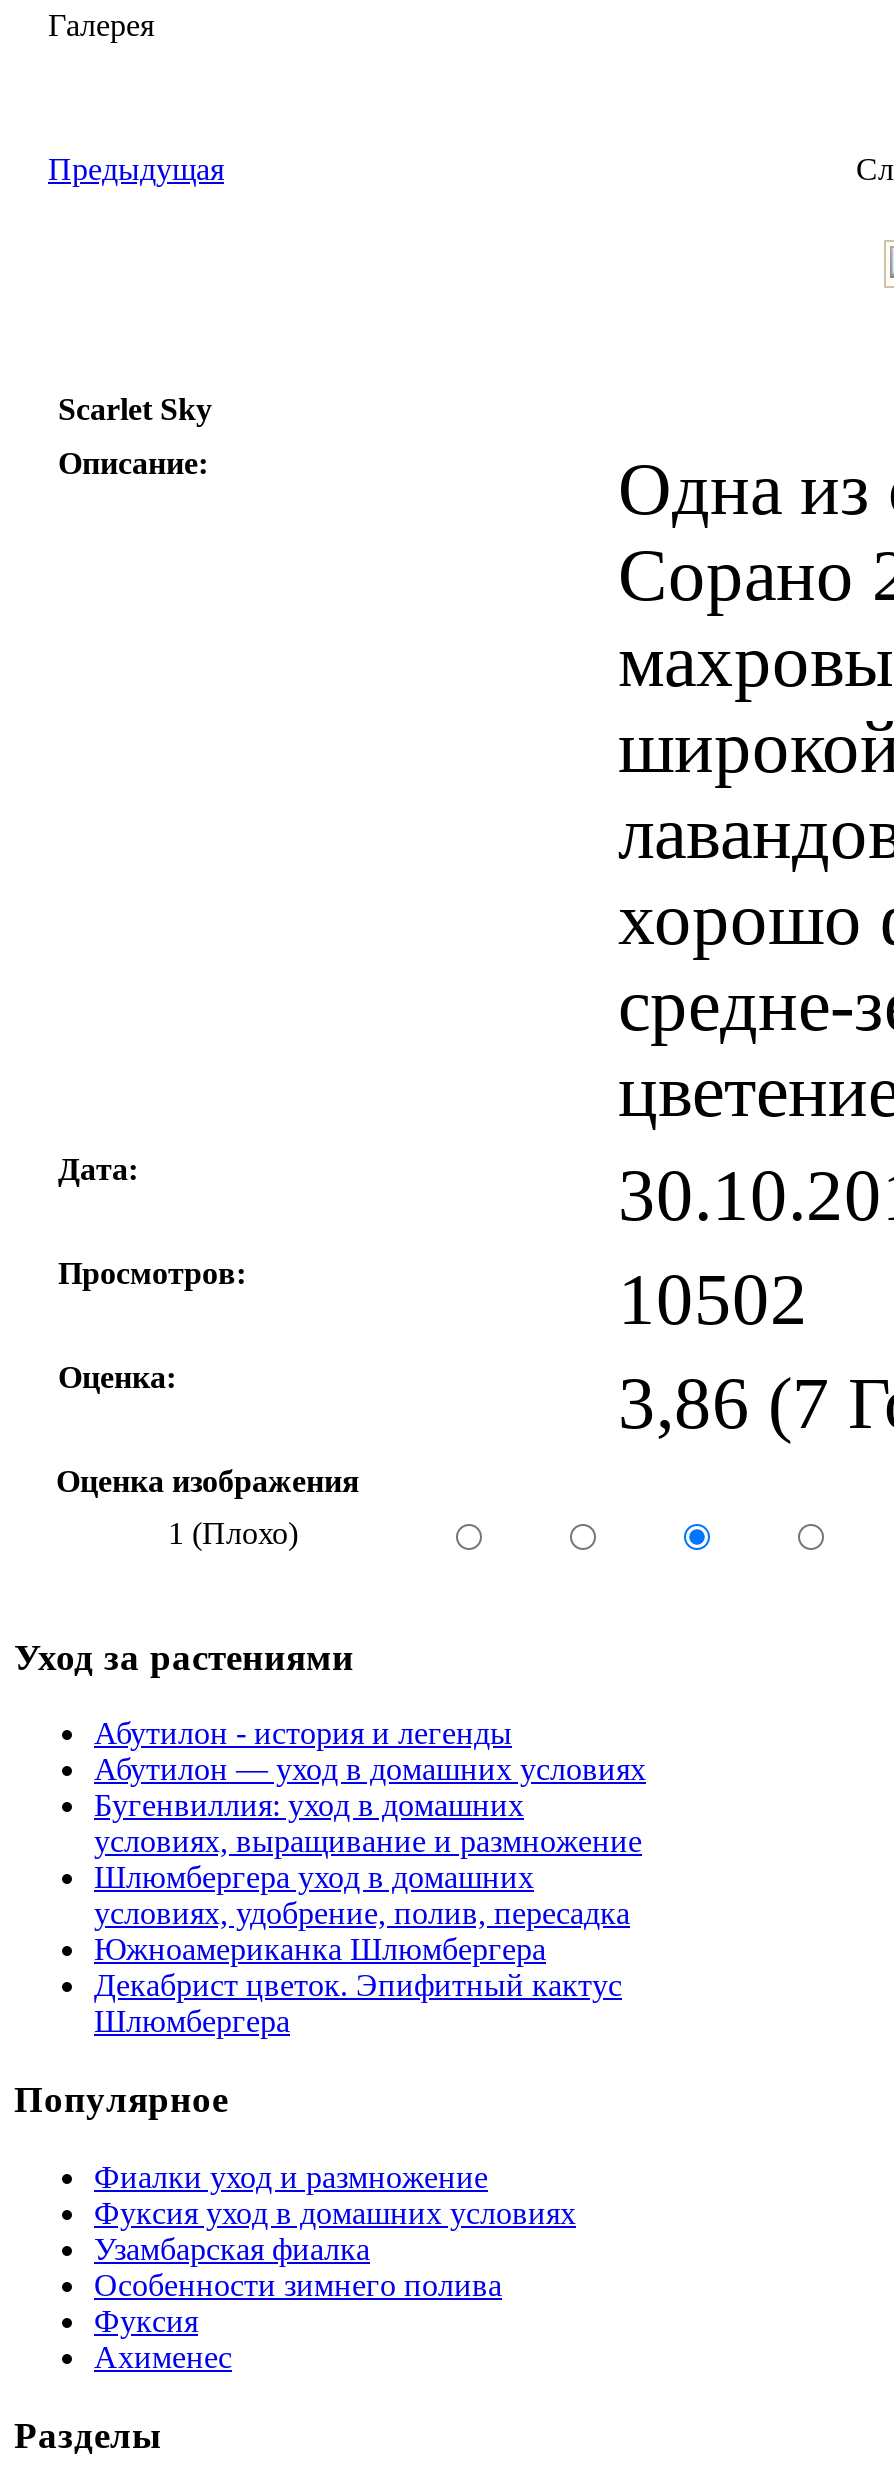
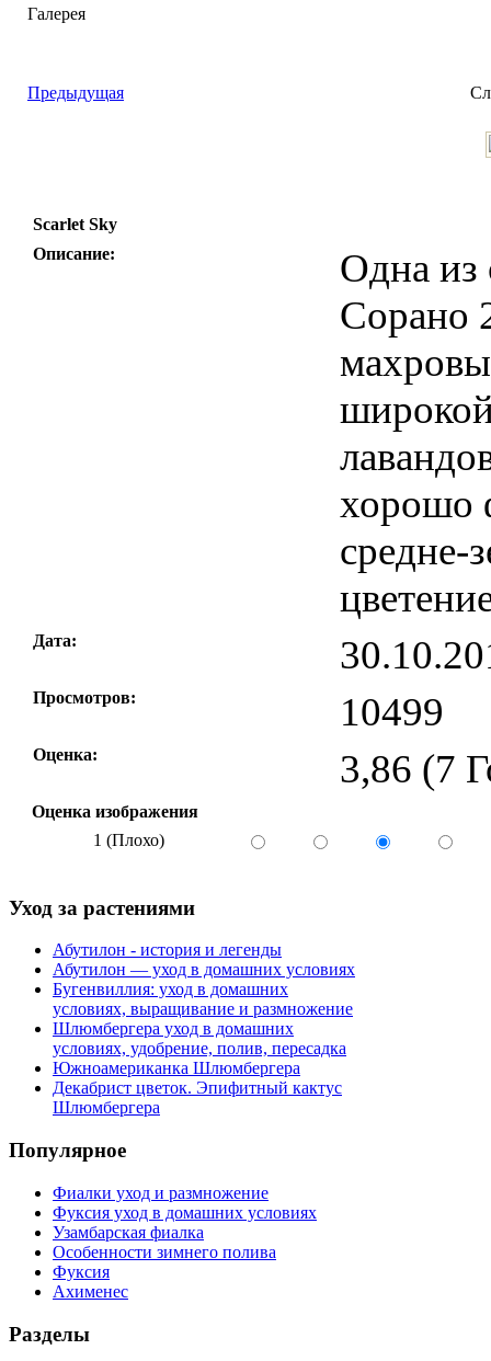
[618,1258,808,1340] 10502 -> [340,689,444,734] 10499

